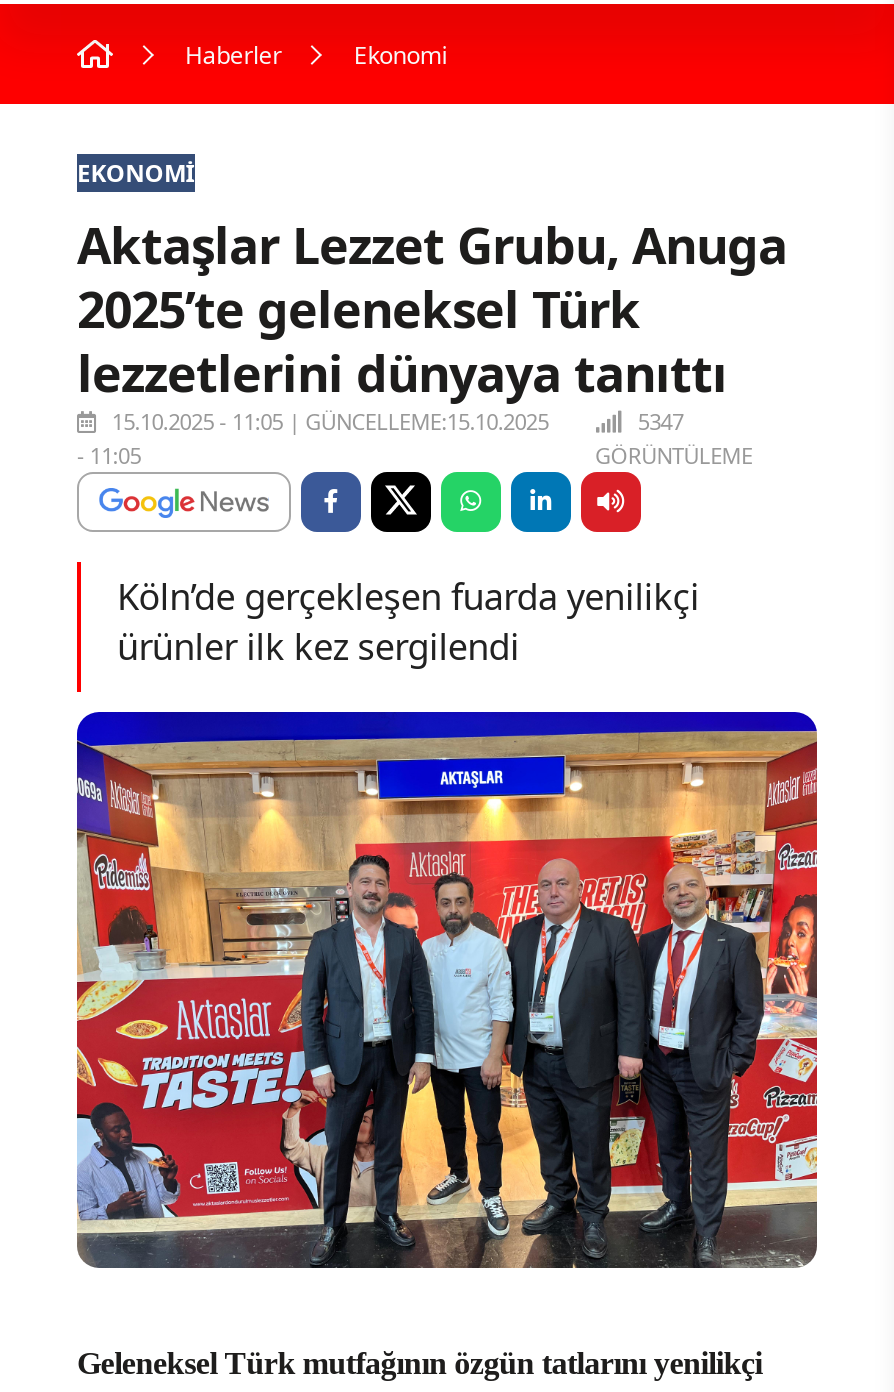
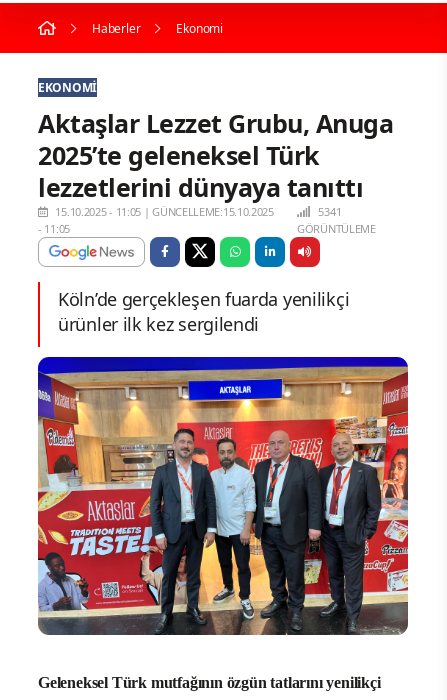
[632,407,683,437] 5347 -> [316,204,341,219] 5341

